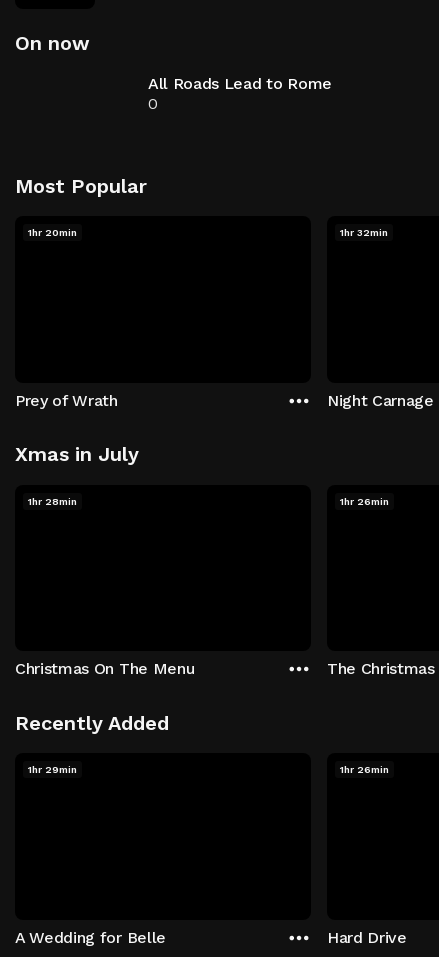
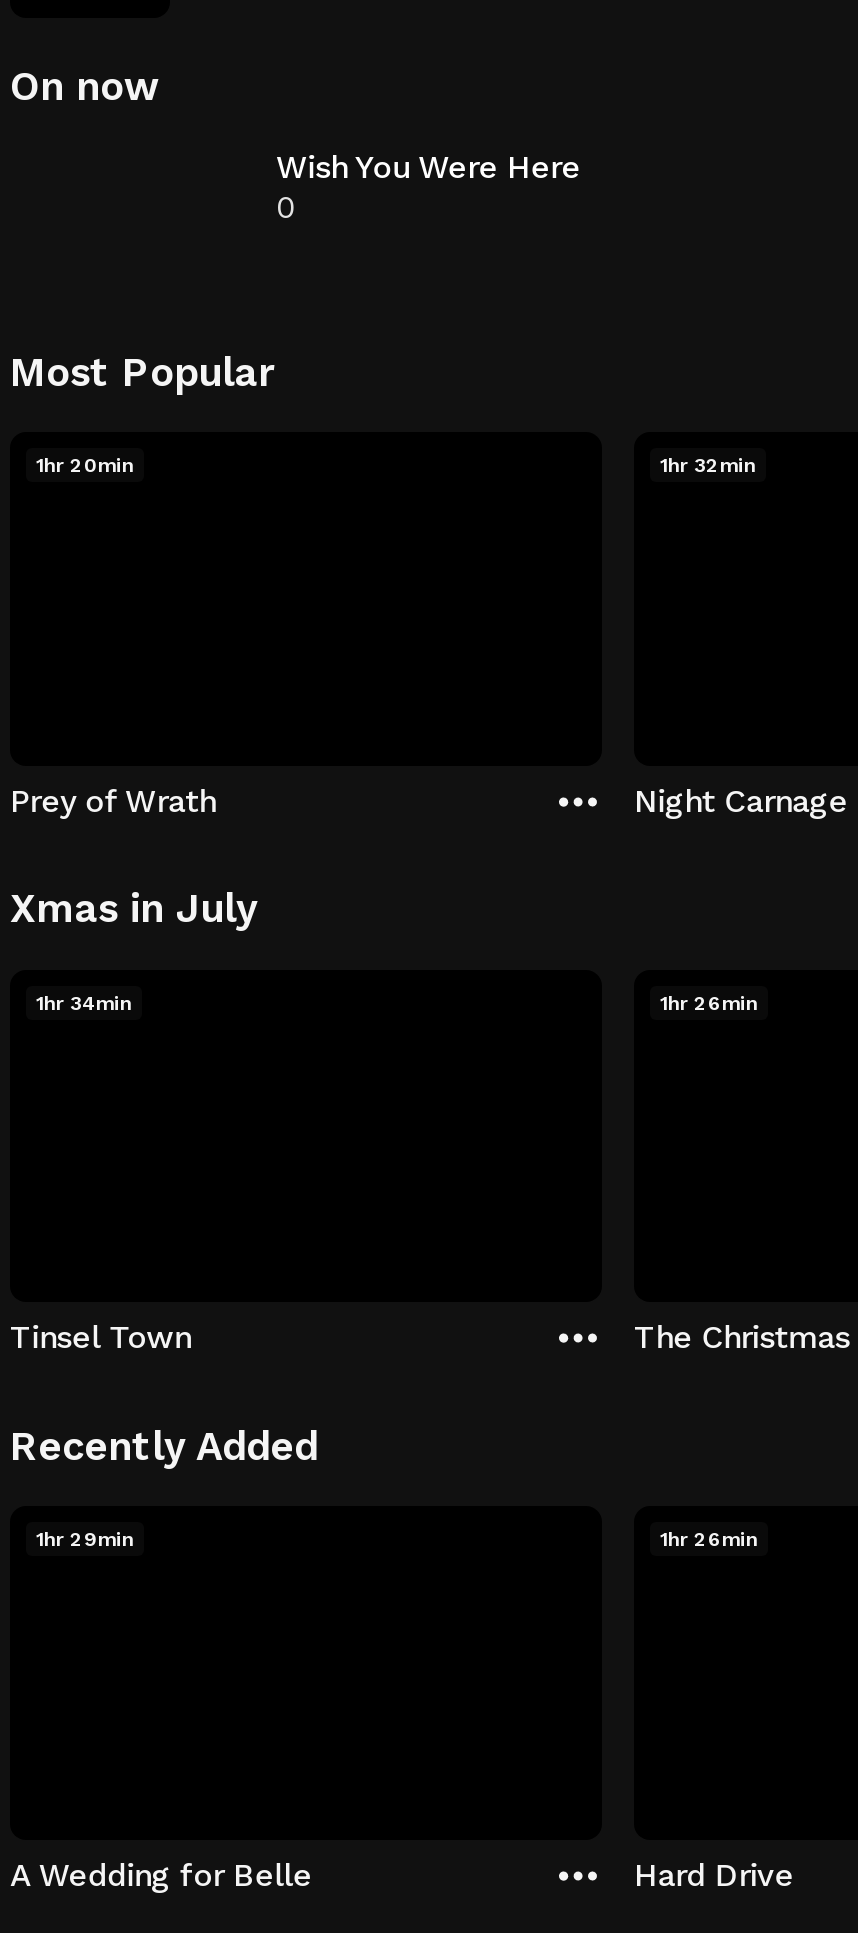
[148,74,332,93] All Roads Lead to Rome -> [276,148,580,186] Wish You Were Here
[28,495,77,506] 1hr 28min -> [36,991,132,1013] 1hr 34min
[15,659,194,678] Christmas On The Menu -> [10,1318,191,1356] Tinsel Town

